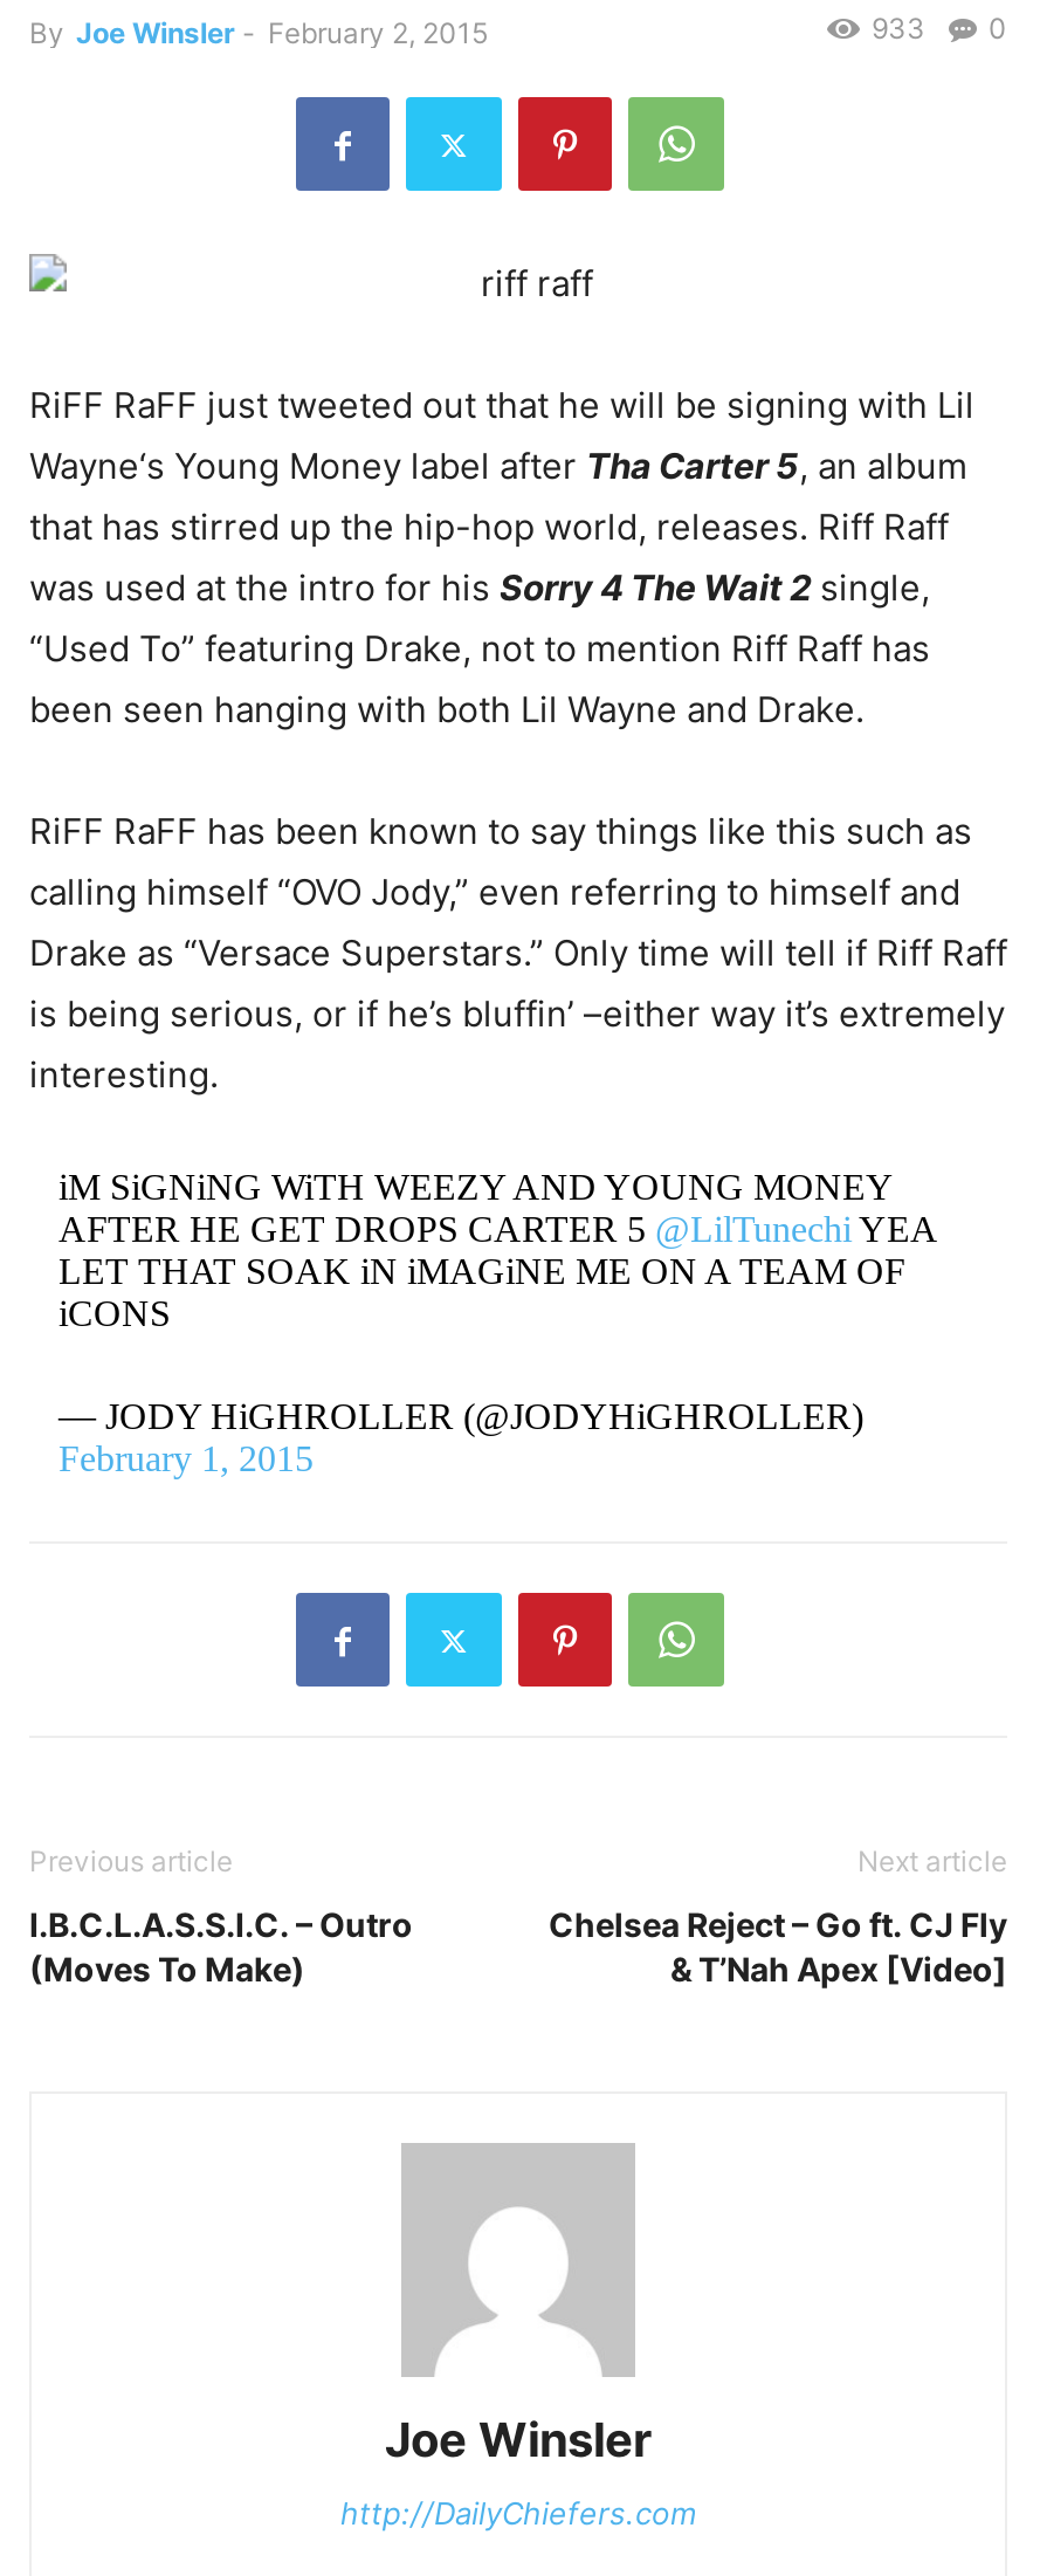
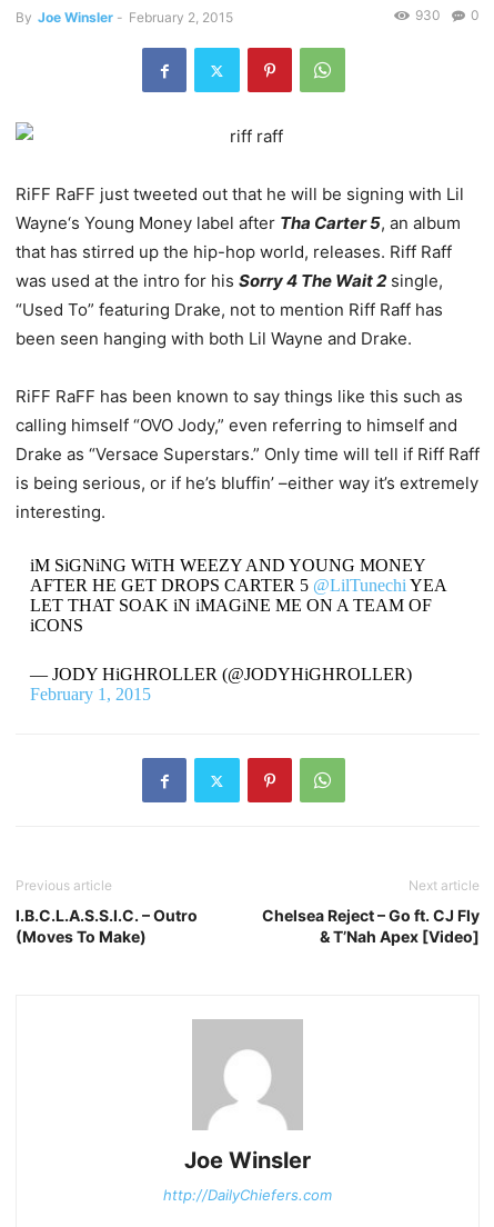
[872,11,1007,46] 933 0 -> [415,7,480,23] 930 0

